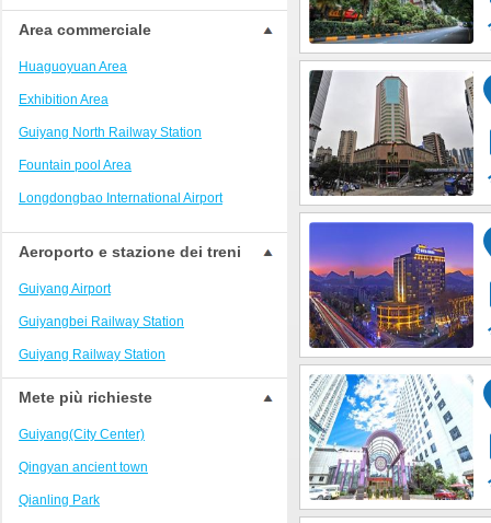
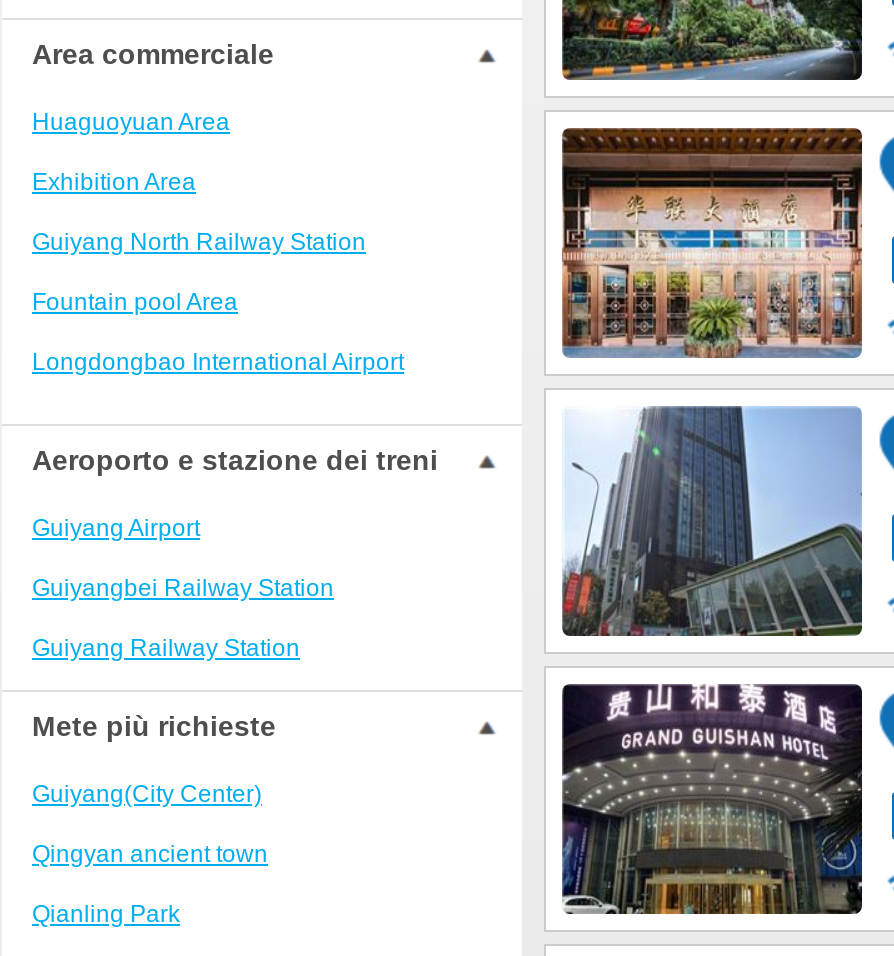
[308,70,475,197] [image] -> [562,126,864,360] [image]
[308,221,475,349] [image] -> [562,404,864,638] [image]
[309,373,475,501] [image] -> [560,682,864,916] [image]

